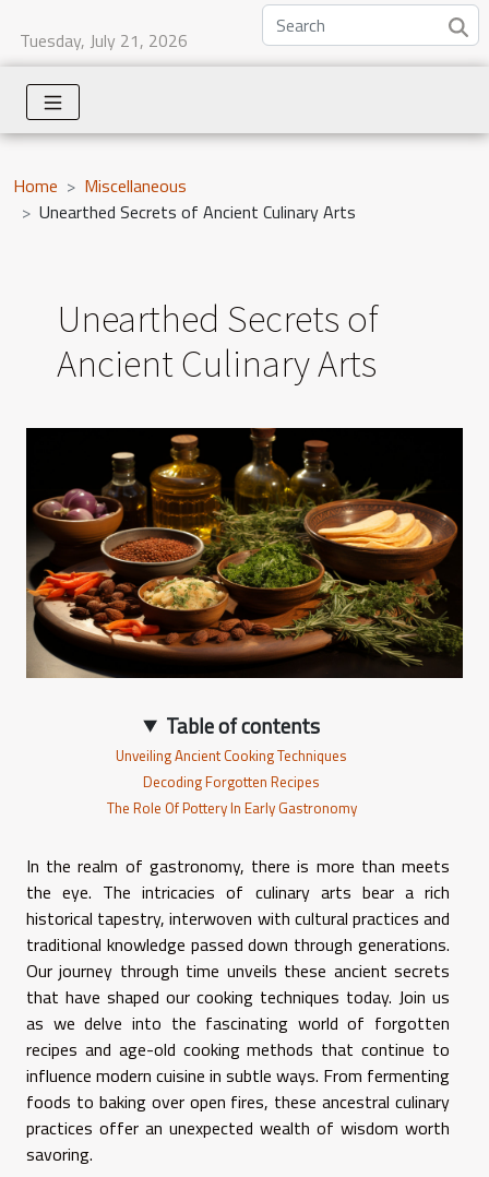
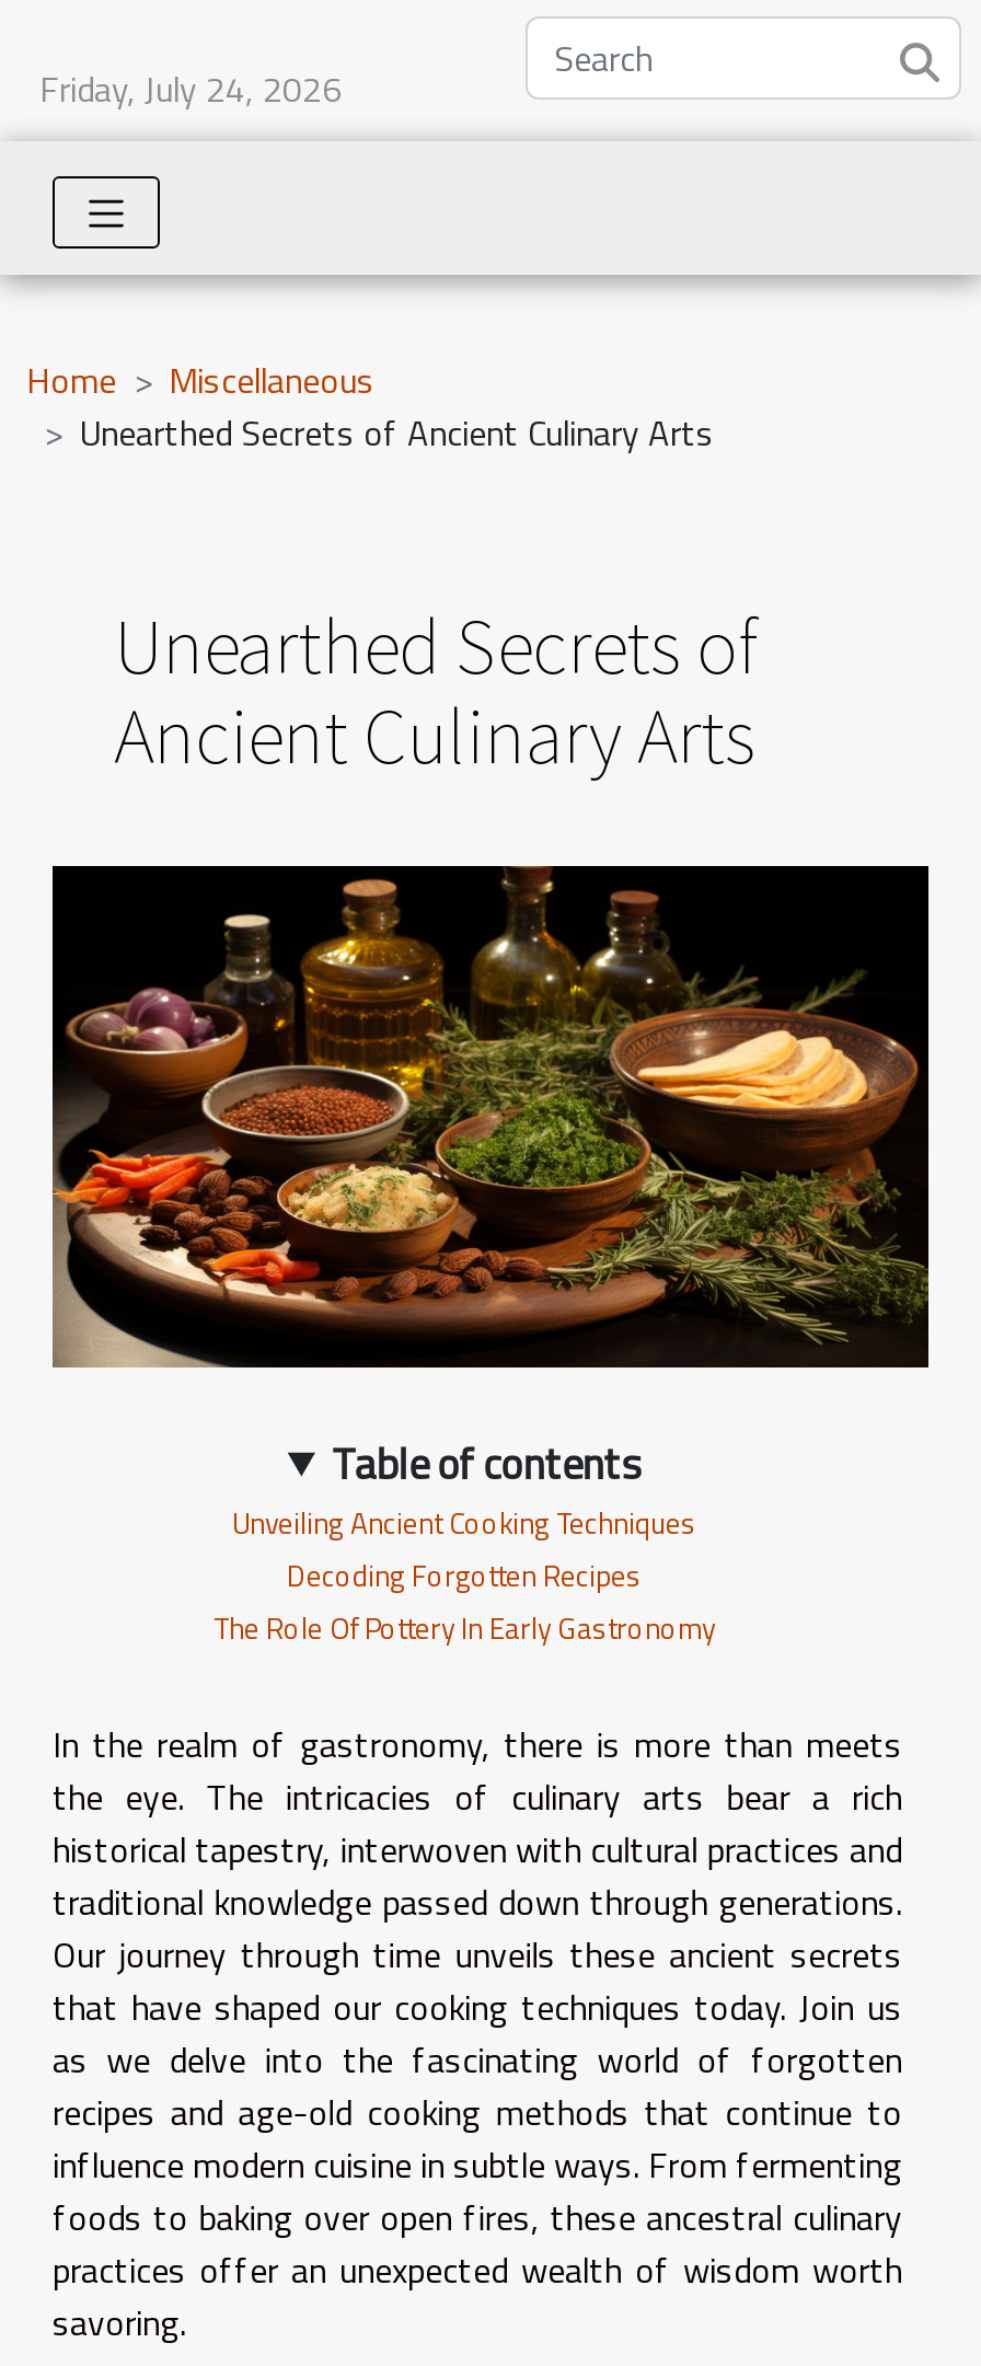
[20,27,188,53] Tuesday, July 21, 2026 -> [39,62,342,115] Friday, July 24, 2026

